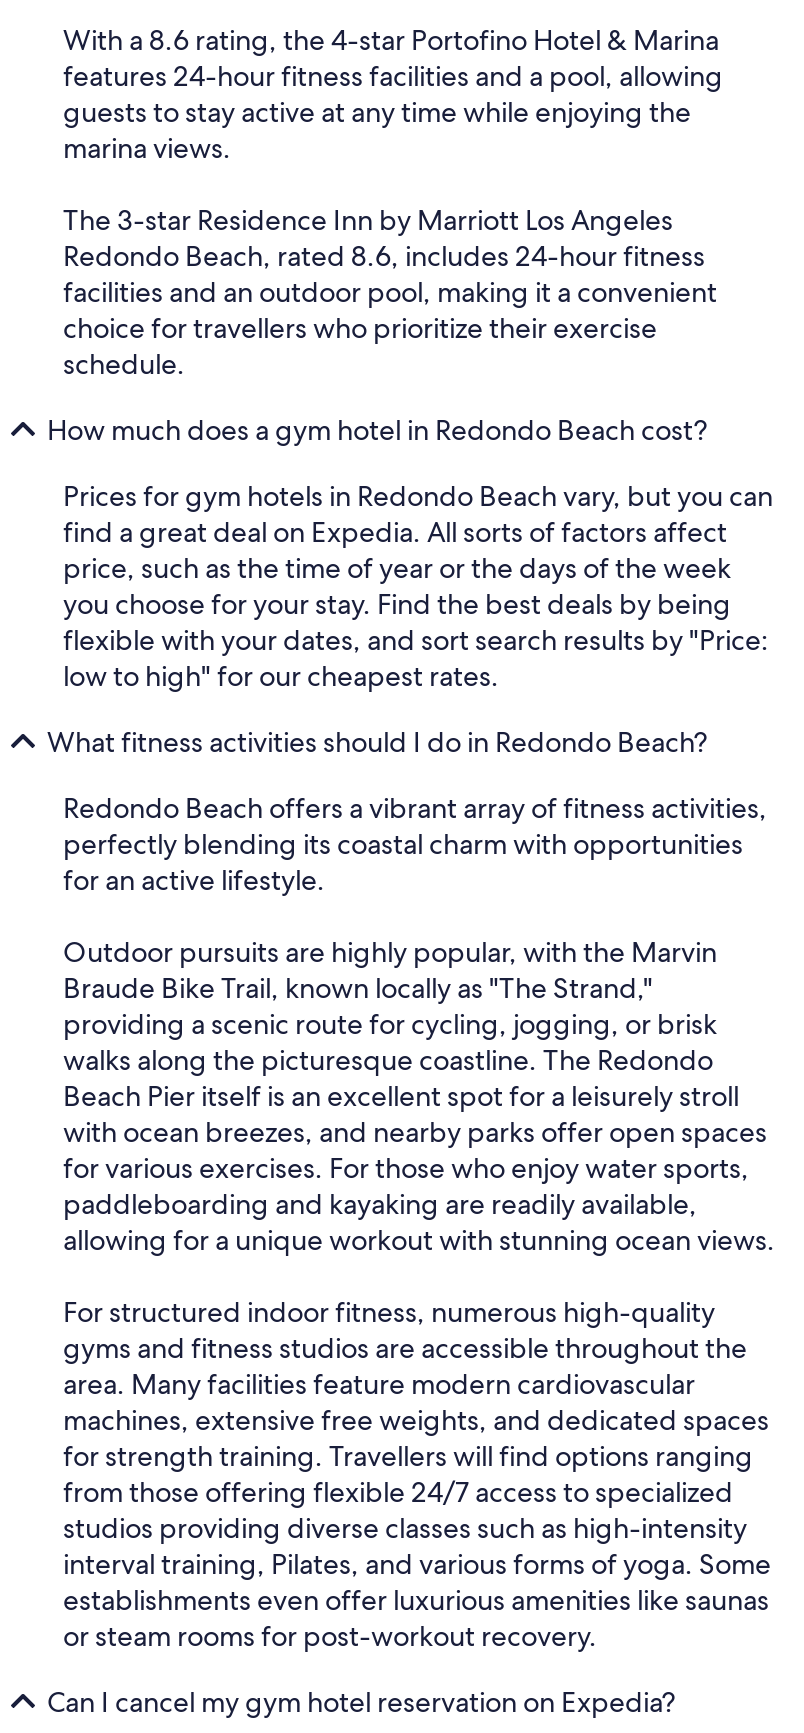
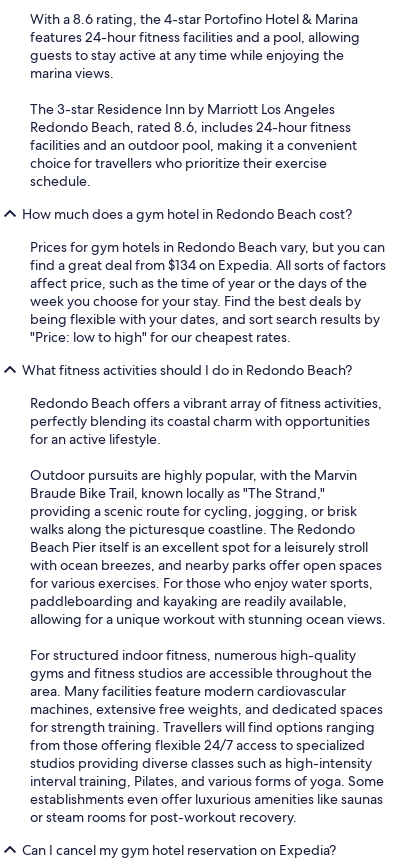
[63,514,769,694] find a great deal on Expedia. All sorts of factors affect | price, such as the time of year or the days of the week | you choose for your stay. Find the best deals by being | flexible with your dates, and sort search results by "Price: | low to high" for our cheapest rates. -> [30,256,386,346] find a great deal from $134 on Expedia. All sorts of factors | affect price, such as the time of year or the days of the | week you choose for your stay. Find the best deals by | being flexible with your dates, and sort search results by | "Price: low to high" for our cheapest rates.

